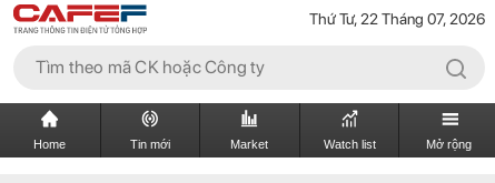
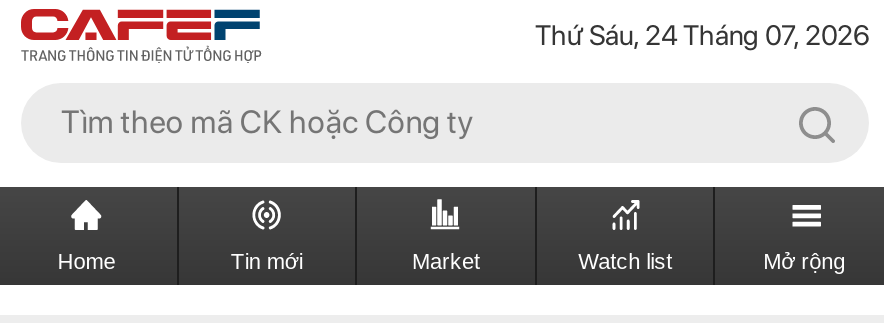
[309,10,485,28] Thứ Tư, 22 Tháng 07, 2026 -> [535,19,869,51] Thứ Sáu, 24 Tháng 07, 2026

